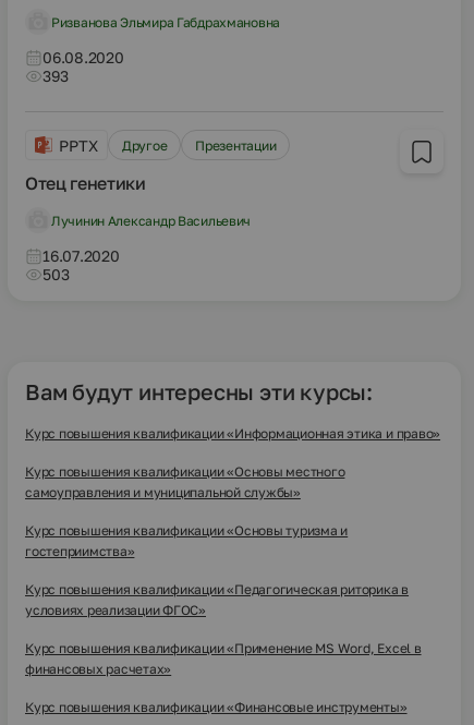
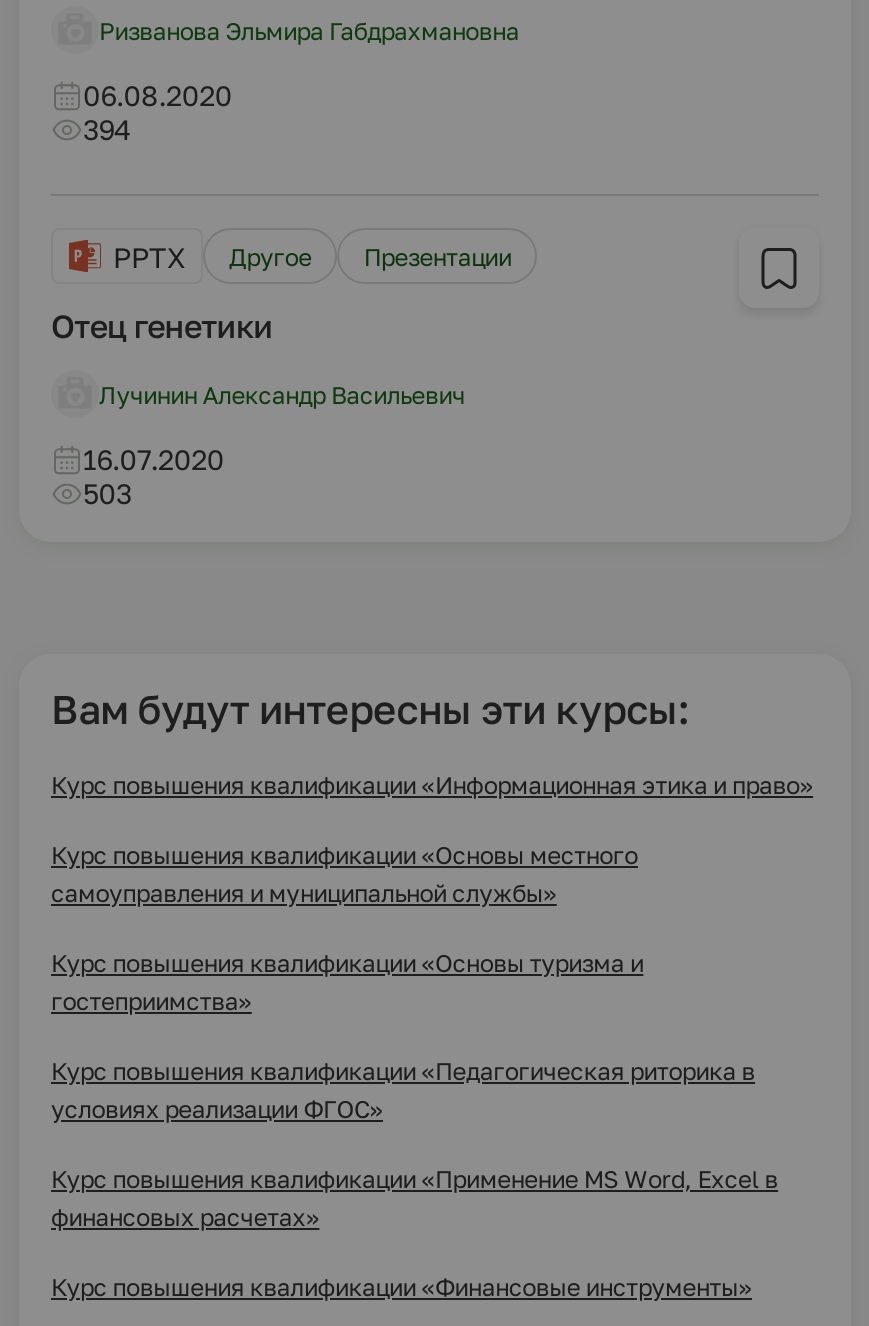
[42,67,68,85] 393 -> [83,112,132,146] 394

